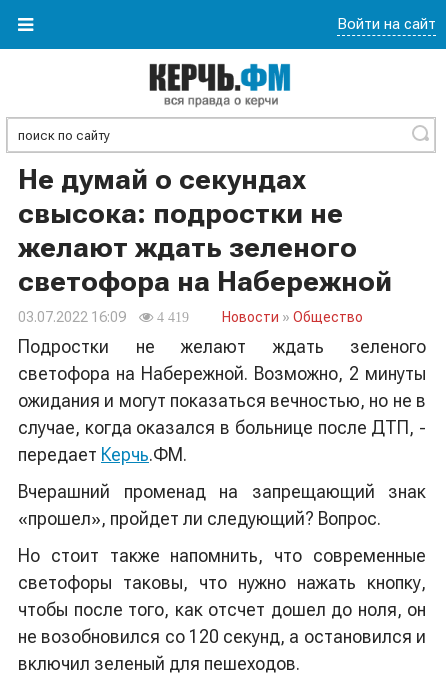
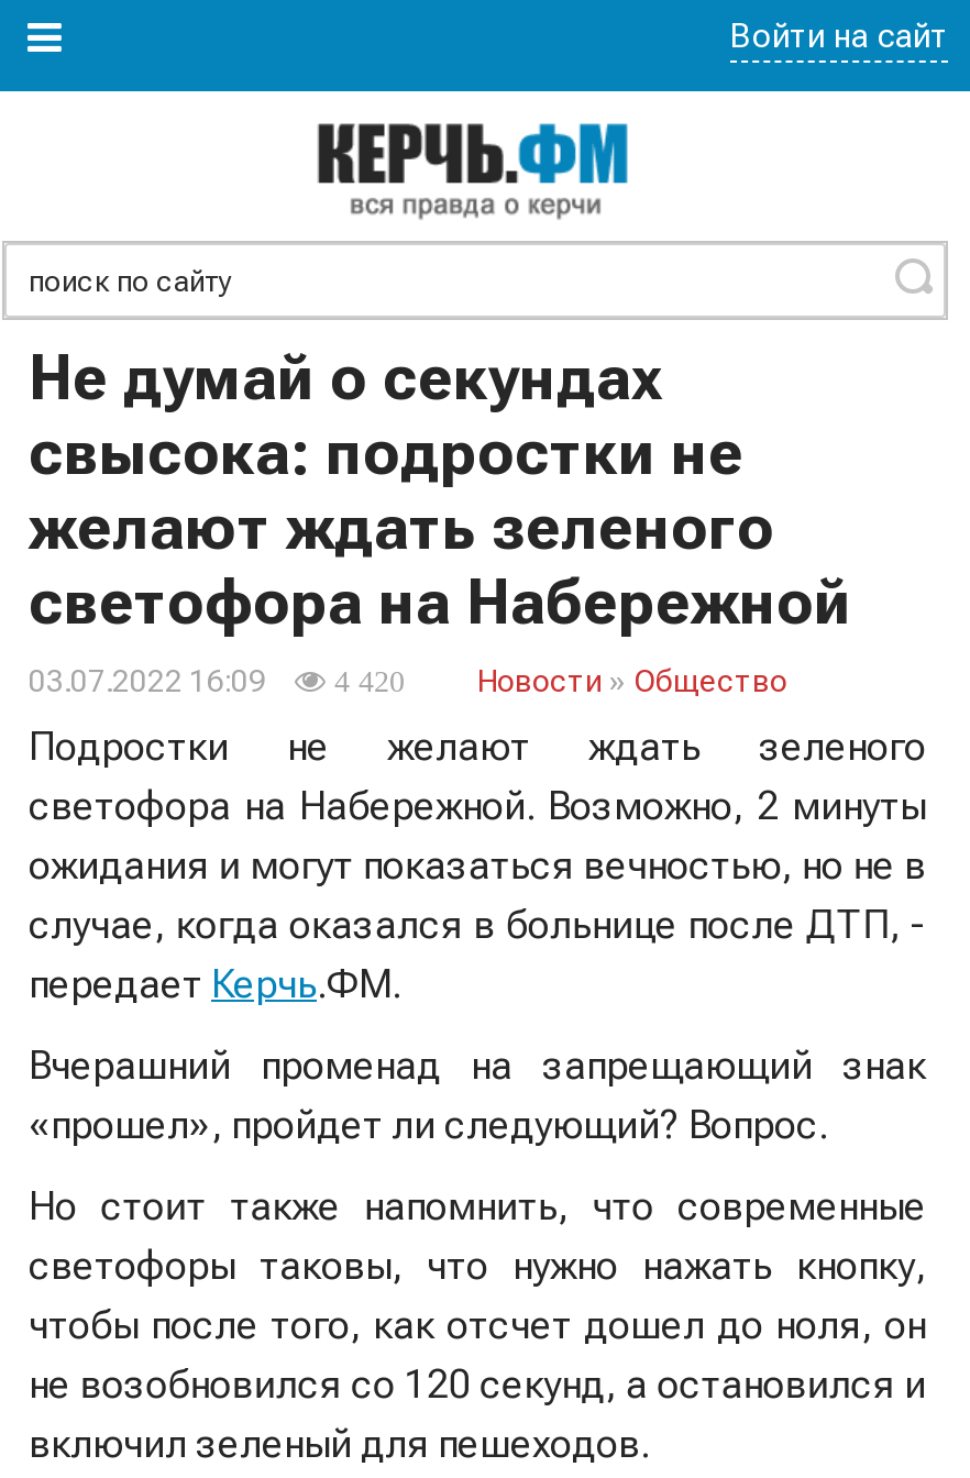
[18,309,189,325] 03.07.2022 16:09 4 419 -> [29,663,405,698] 03.07.2022 16:09 4 420

